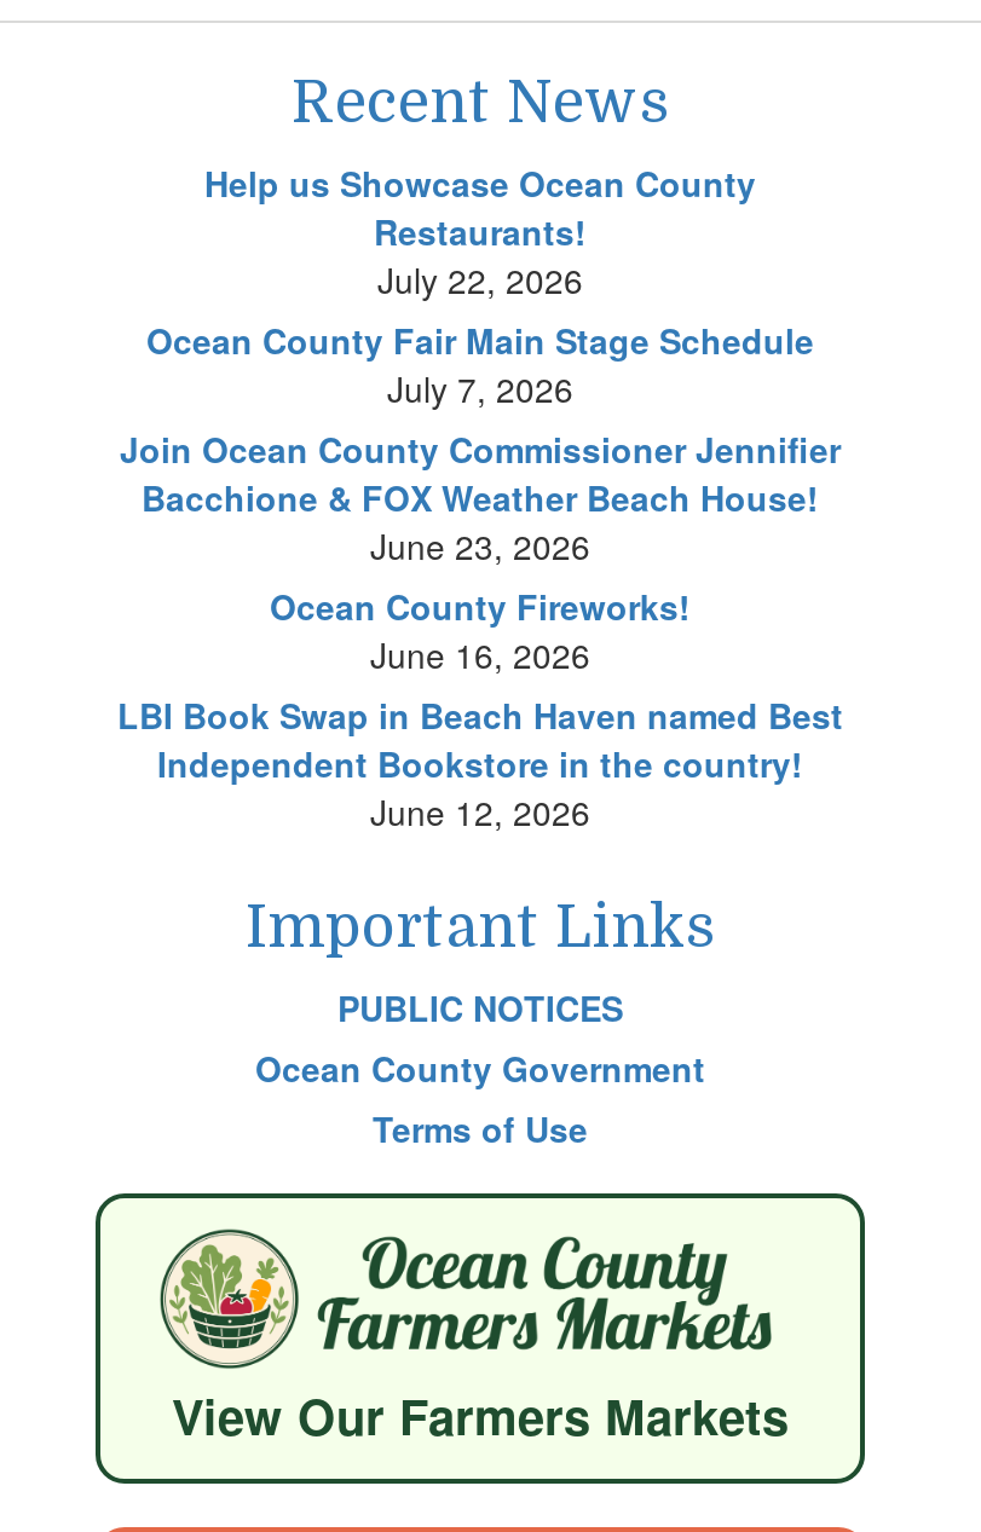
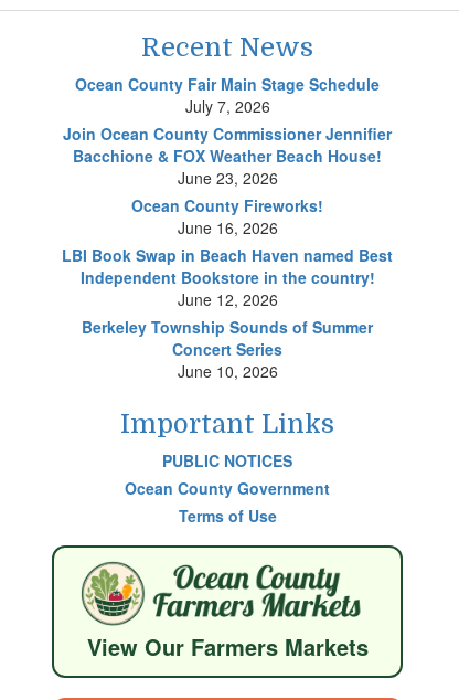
[204,158,756,303] Help us Showcase Ocean County | Restaurants! | July 22, 2026 -> none
moved [117,315,843,835] -> [62,73,393,310]: Ocean County Fair Main Stage Schedule | July 7, 2026 | Join Ocean County Commissioner Jennifier | ... | Independent Bookstore in the country! | June 12, 2026
none -> [82,316,373,382] Berkeley Township Sounds of Summer | Concert Series | June 10, 2026

